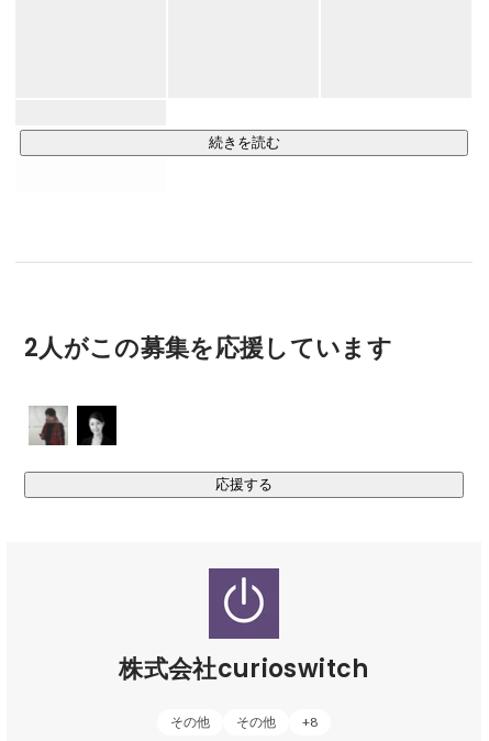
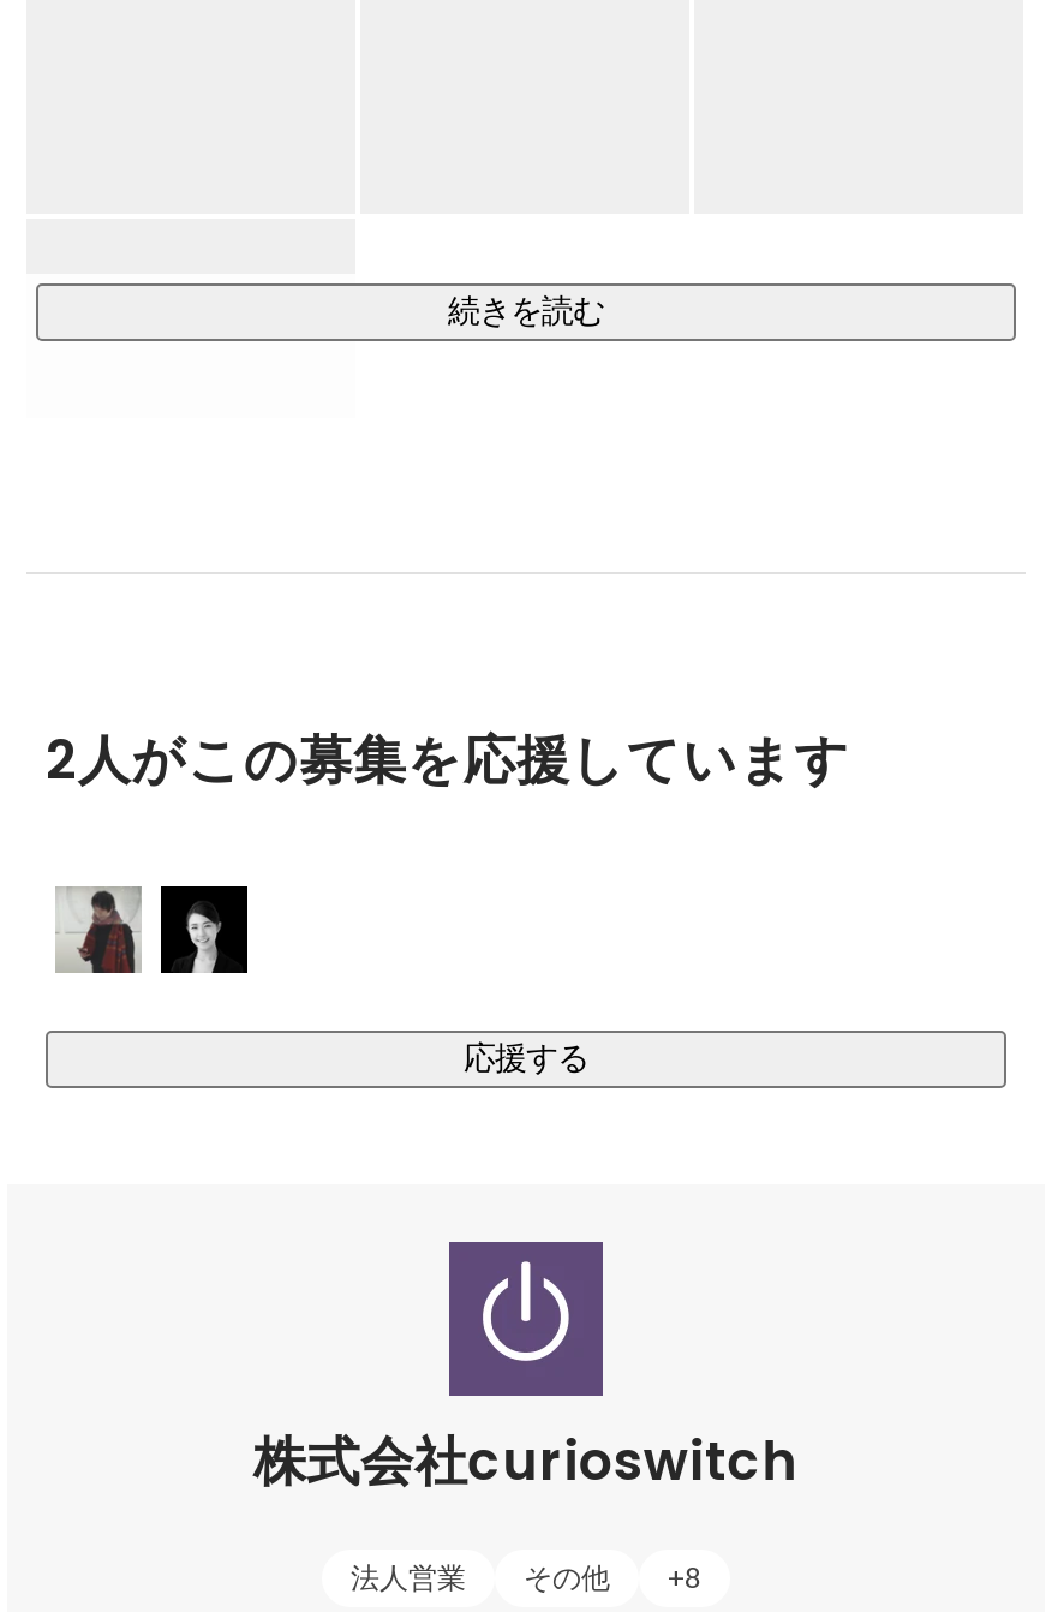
[170,713,210,730] その他 -> [351,1559,466,1595] 法人営業

